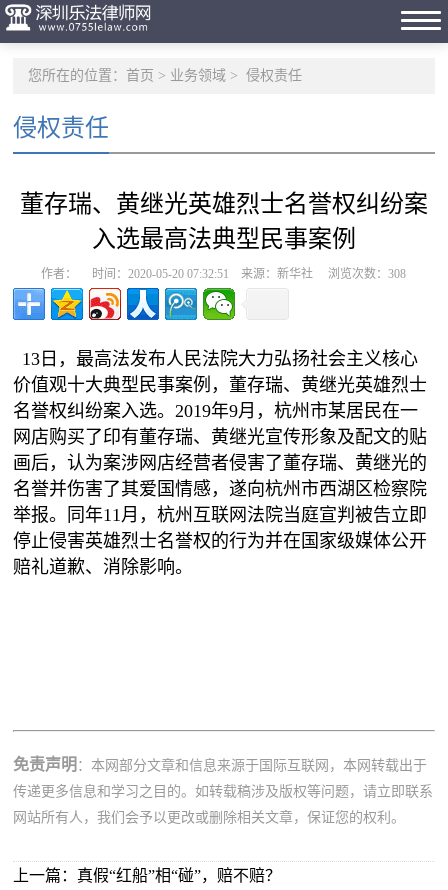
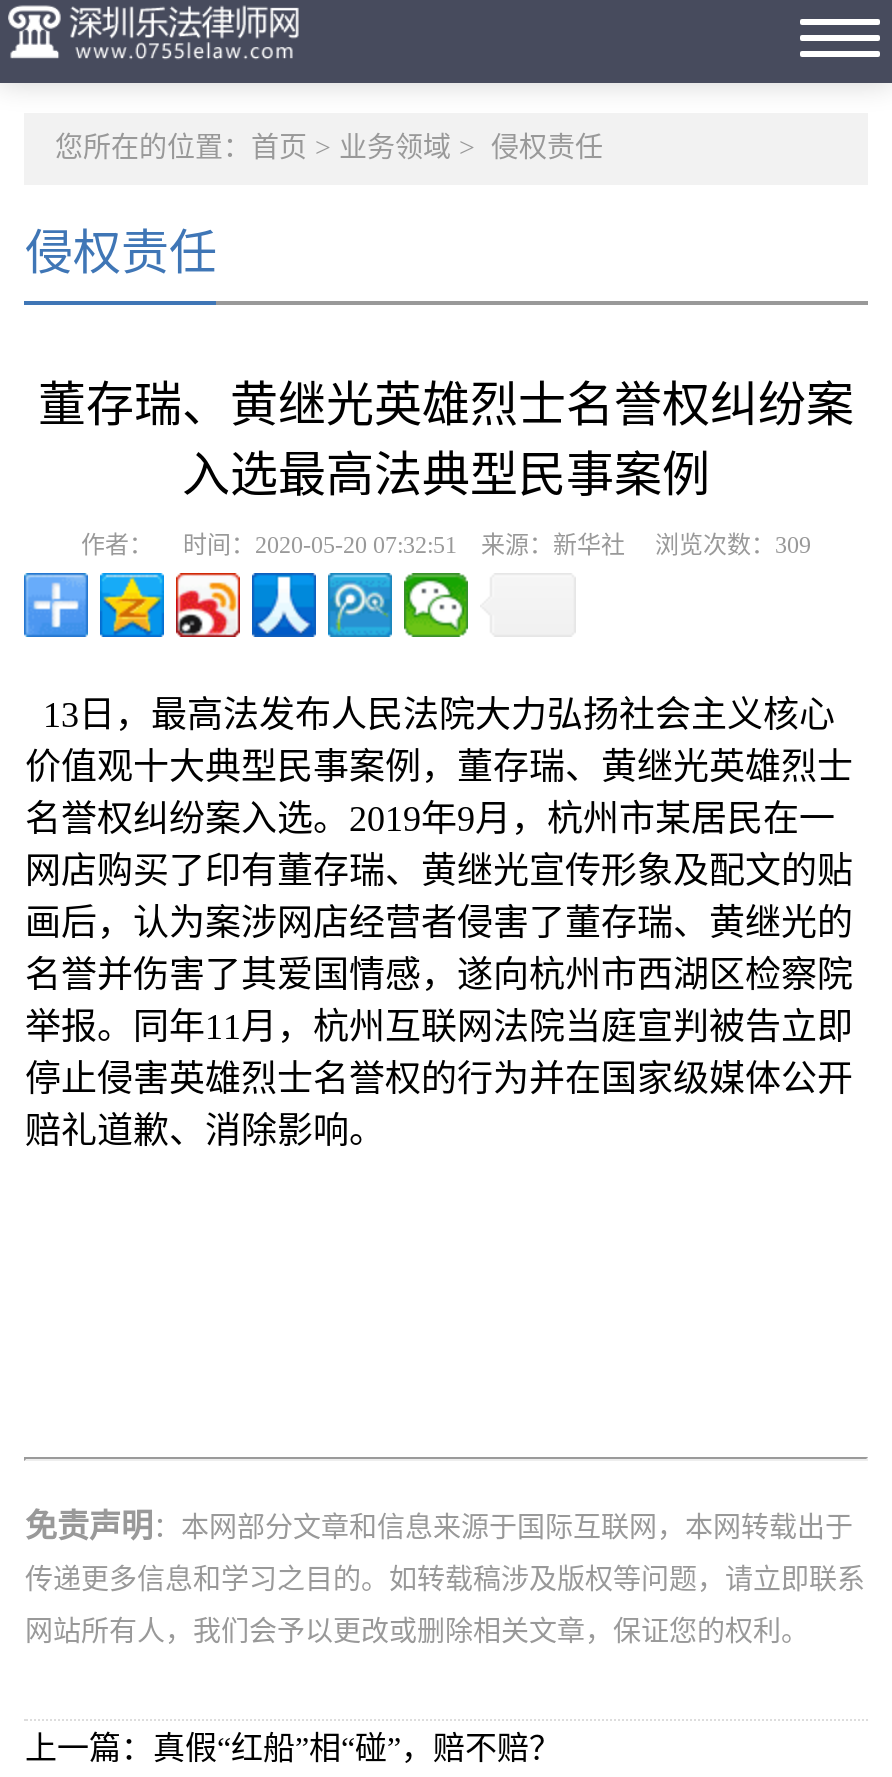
[41,267,406,281] 作者： 时间：2020-05-20 07:32:51 来源：新华社 浏览次数：308 -> [81,531,811,559] 作者： 时间：2020-05-20 07:32:51 来源：新华社 浏览次数：309

